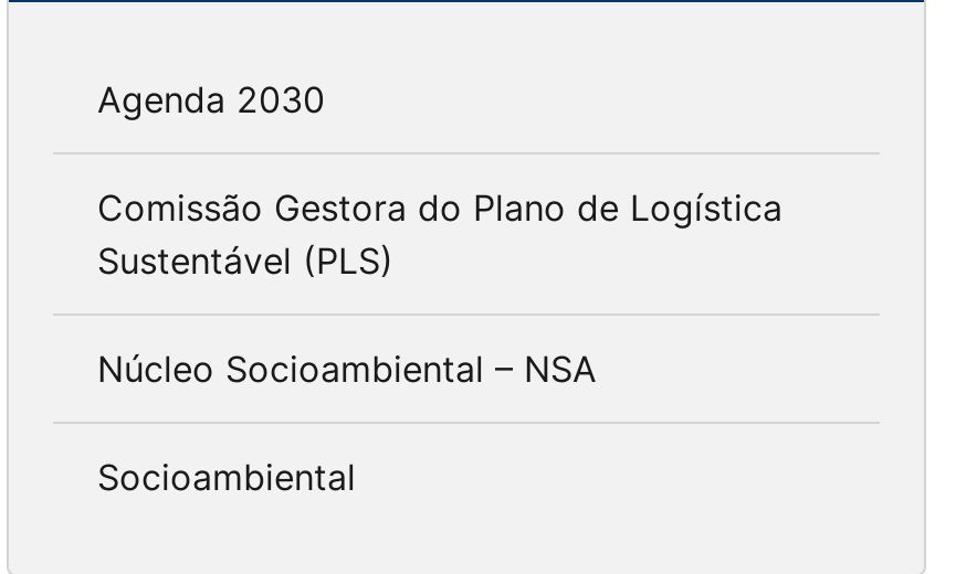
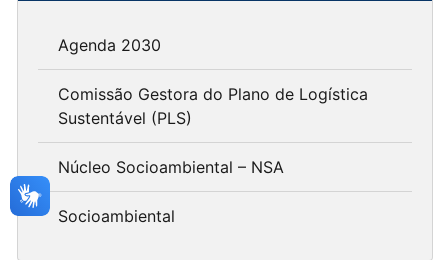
none -> [9,175,51,217] [image]

